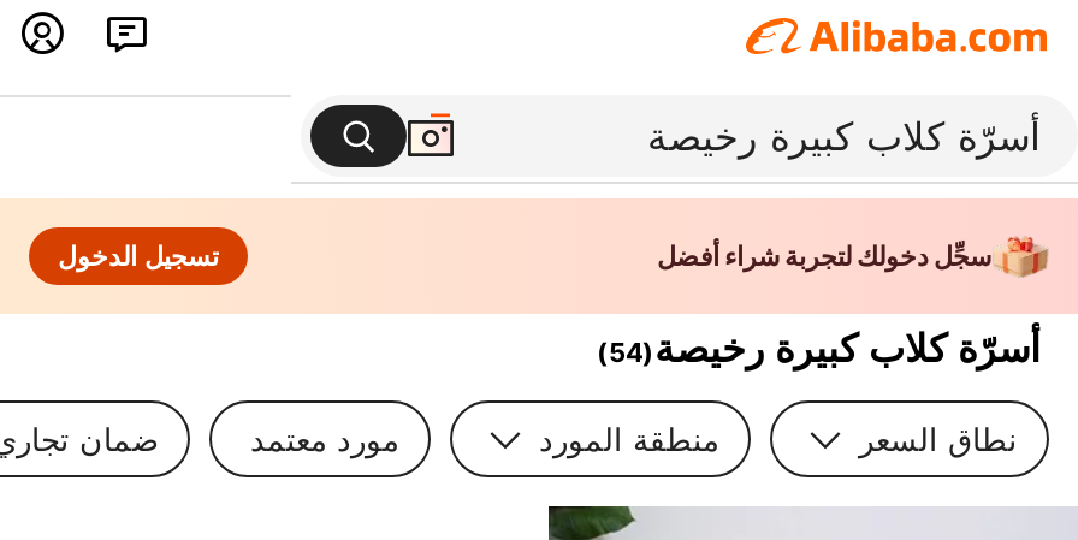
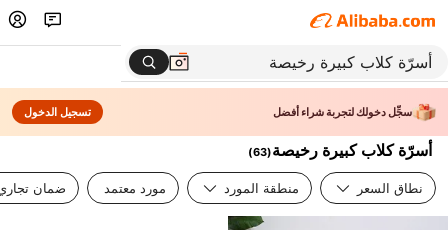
[597,324,1039,372] أسرّة كلاب كبيرة رخيصة(54) -> [248,140,432,160] أسرّة كلاب كبيرة رخيصة(63)

